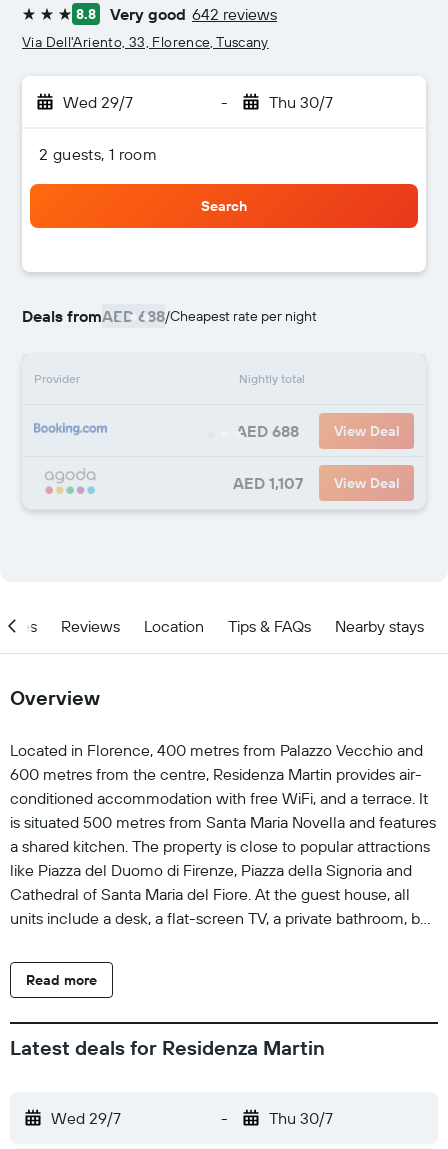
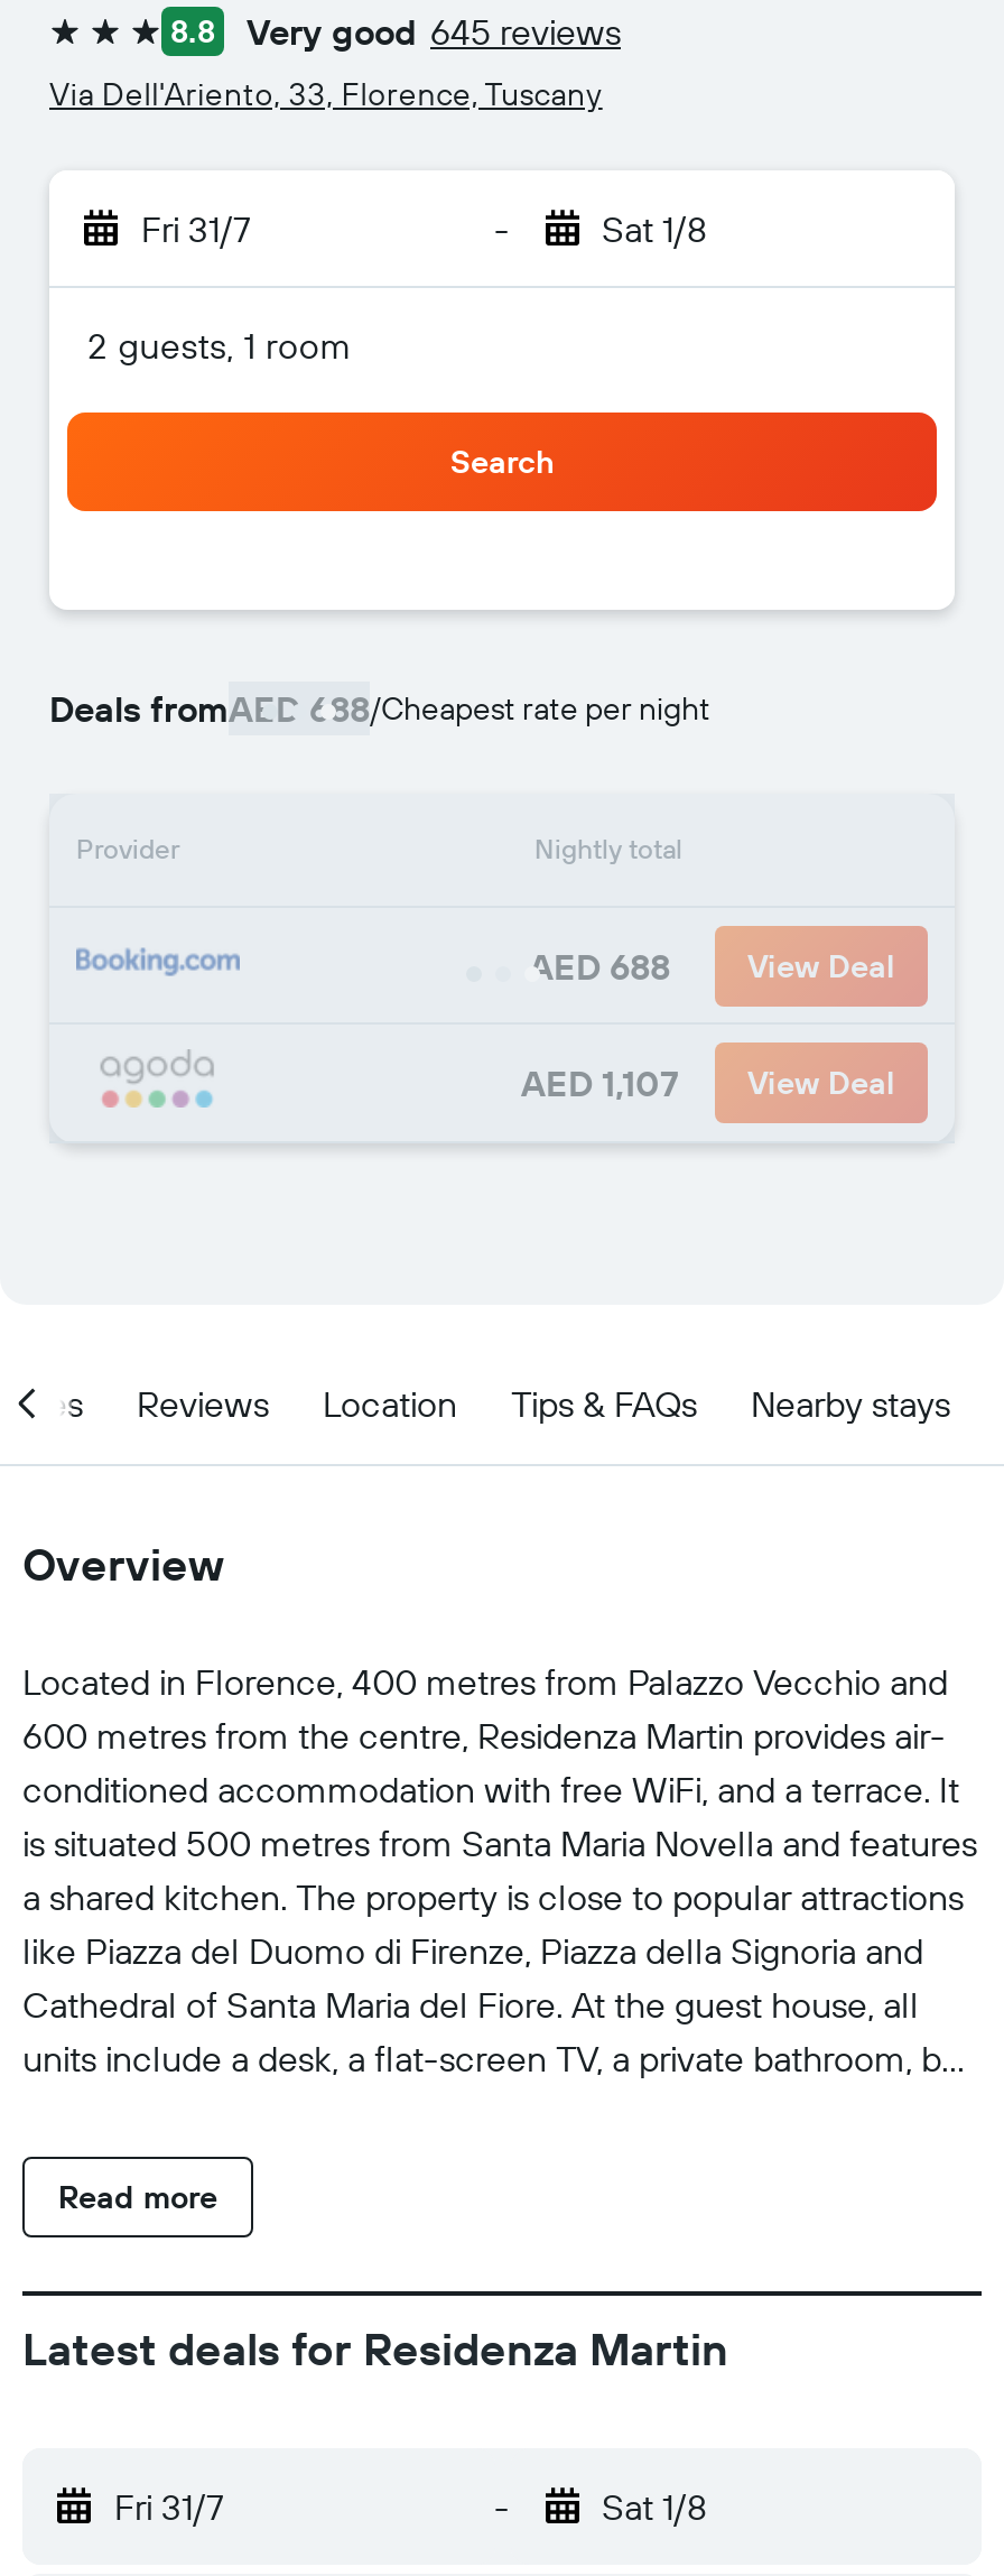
[110,4,277,24] Very good 642 reviews -> [247,9,621,54] Very good 645 reviews
[63,92,133,112] Wed 29/7 -> [141,206,251,251] Fri 31/7
[268,92,332,112] Thu 30/7 -> [602,206,707,251] Sat 1/8
[51,1108,121,1128] Wed 29/7 -> [114,2484,224,2529] Fri 31/7
[268,1108,332,1128] Thu 30/7 -> [602,2484,707,2529] Sat 1/8

